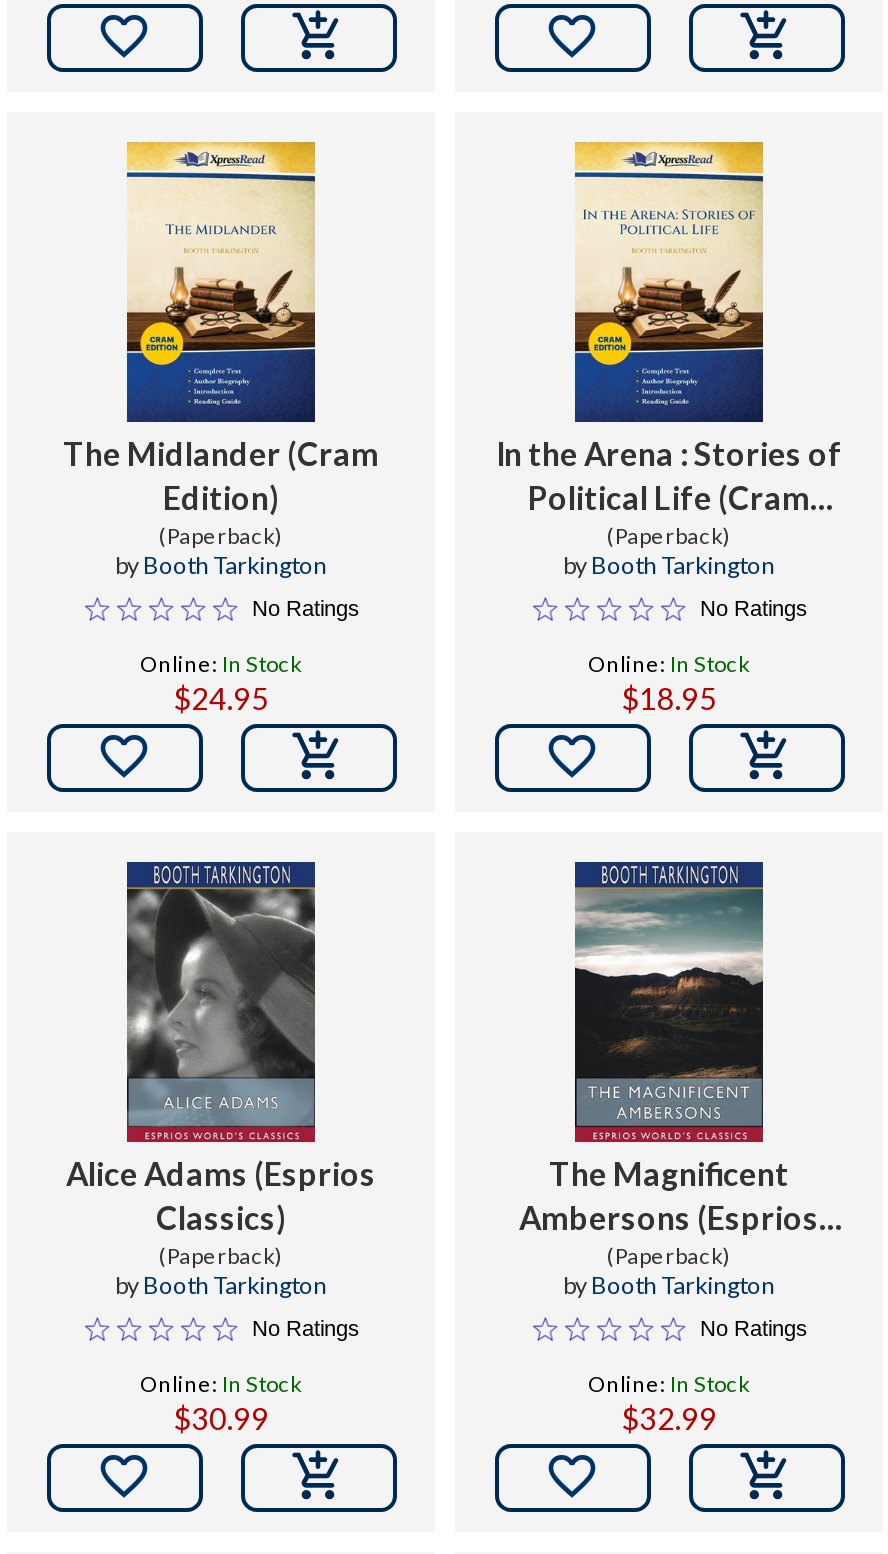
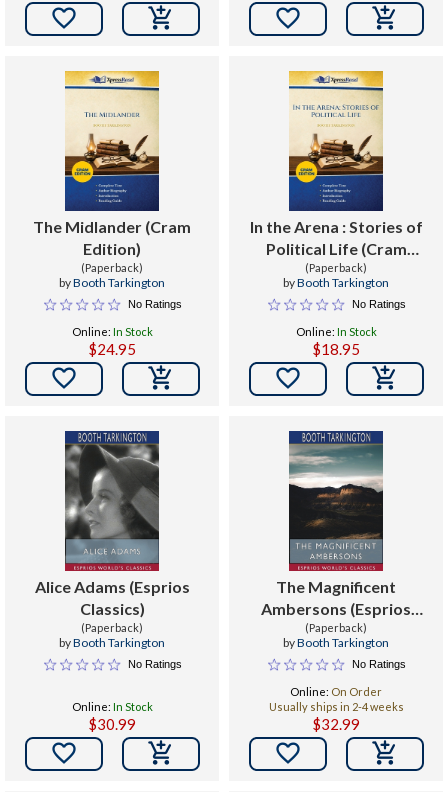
[588,1370,750,1396] Online: In Stock -> [268,685,403,713] Online: On Order | Usually ships in 2-4 weeks

